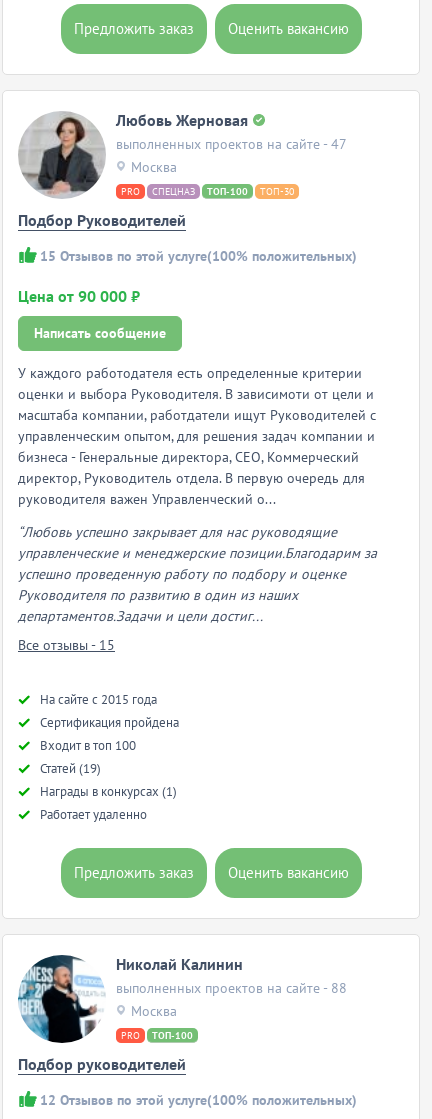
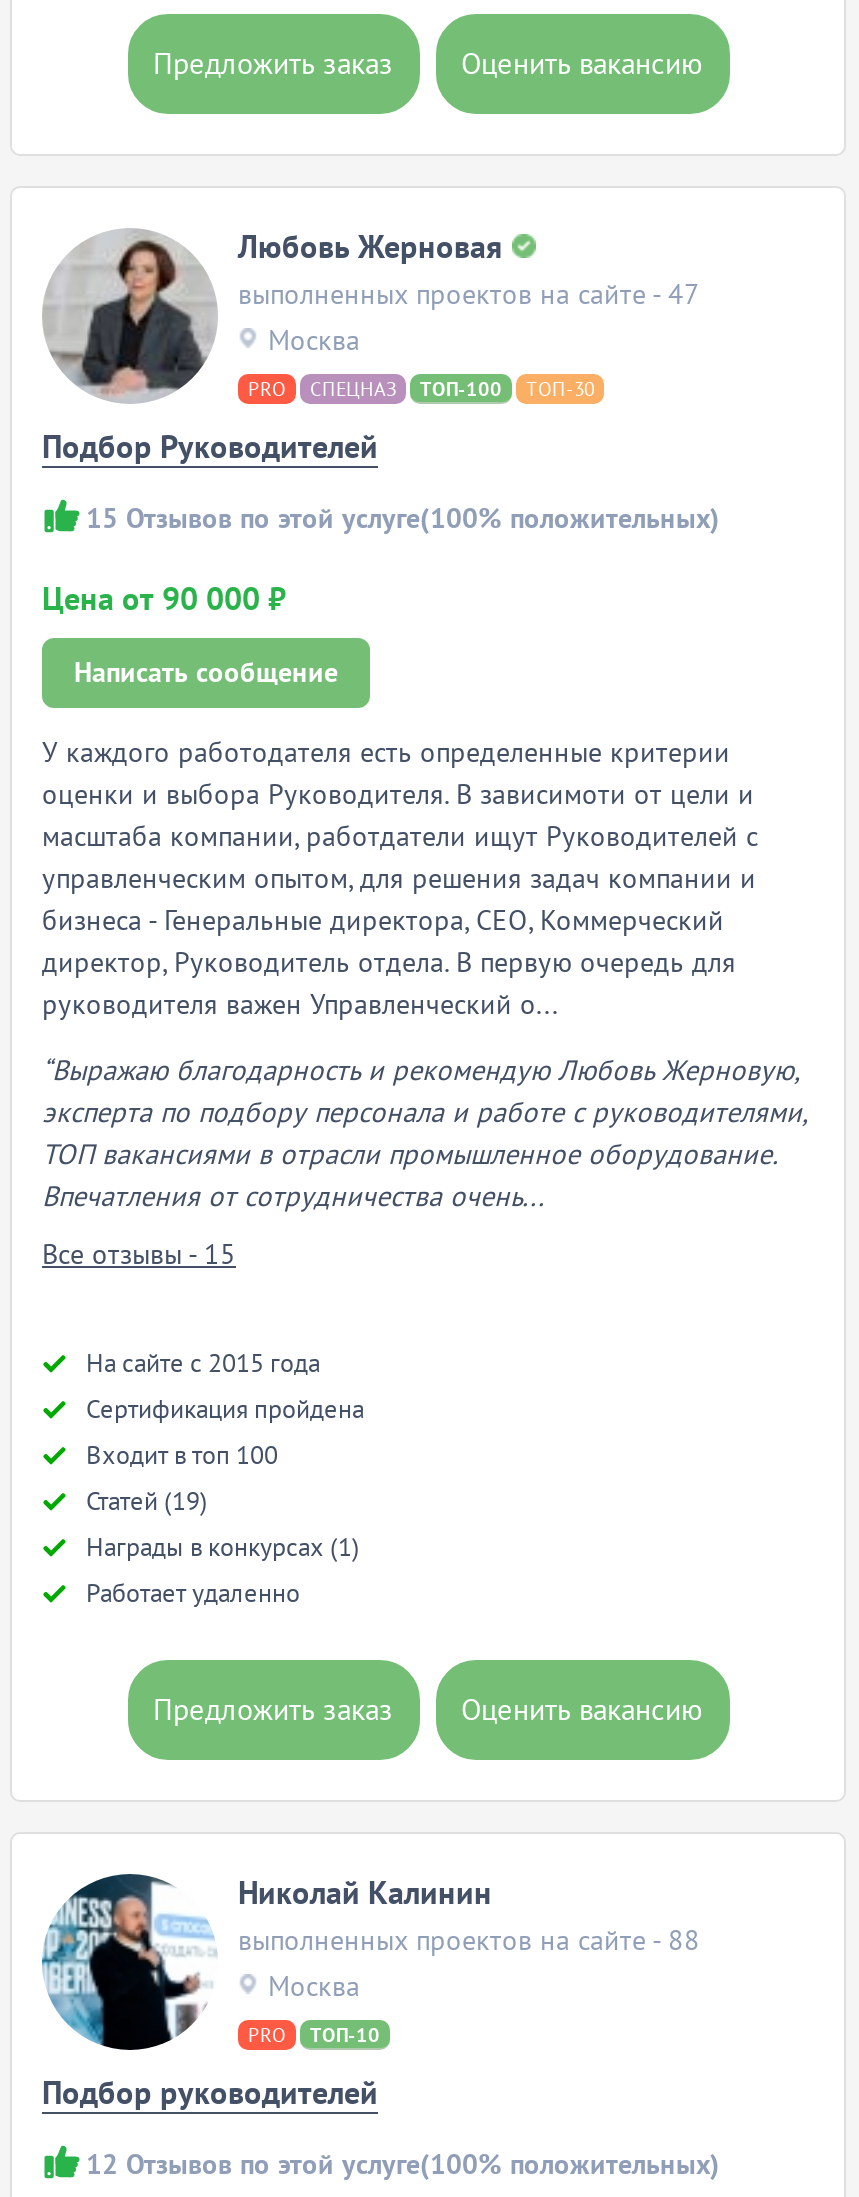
[18,523,377,625] “Любовь успешно закрывает для нас руководящие | управленческие и менеджерские позиции.Благодарим за | успешно проведенную работу по подбору и оценке | Руководителя по развитию в один из наших | департаментов.Задачи и цели достиг... -> [42,1051,806,1213] “Выражаю благодарность и рекомендую Любовь Жерновую, | эксперта по подбору персонала и работе с руководителями, | ТОП вакансиями в отрасли промышленное оборудование. | Впечатления от сотрудничества очень...
[121,1029,193,1042] PRO ТОП-100 -> [248,2021,380,2047] PRO ТОП-10

